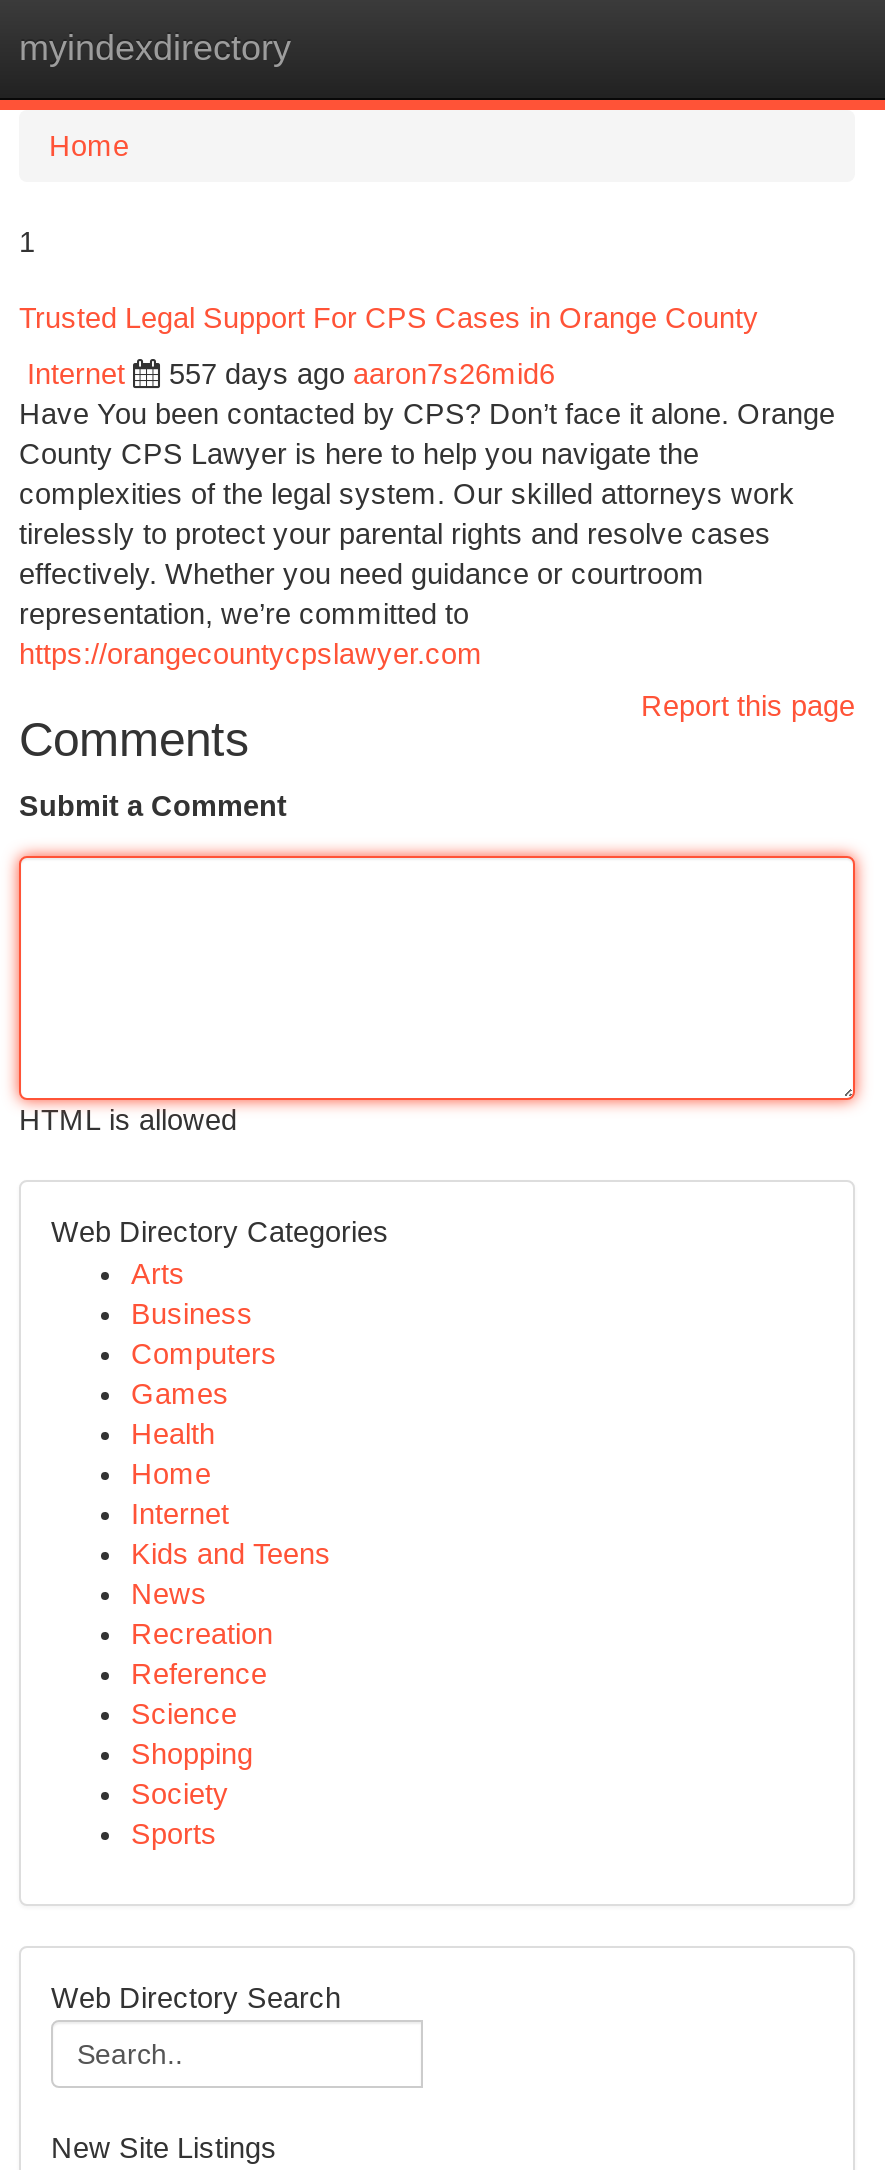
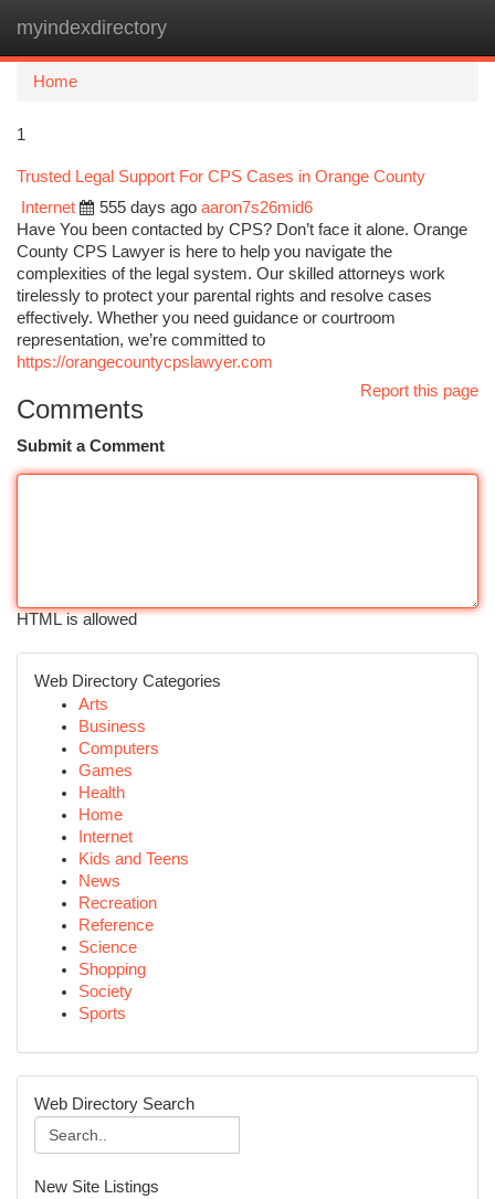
[169,358,555,390] 557 days ago aaron7s26mid6 -> [99,199,313,216] 555 days ago aaron7s26mid6

